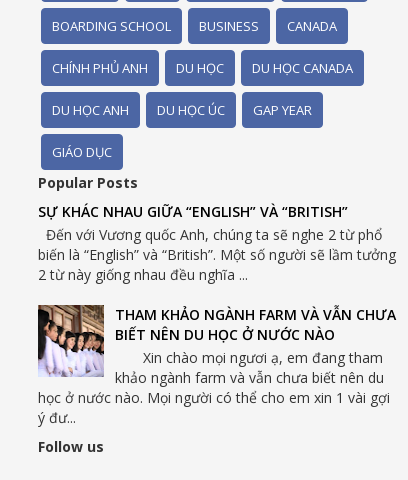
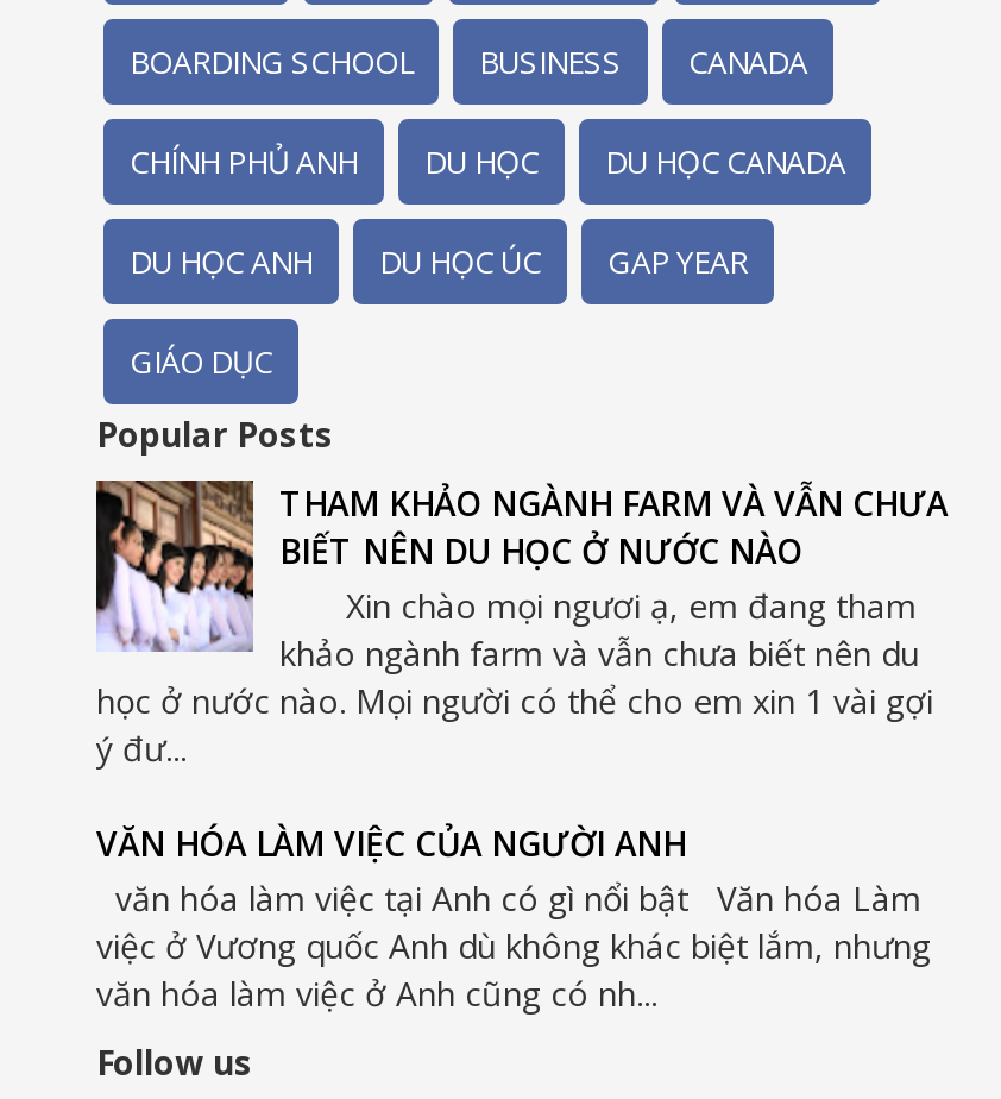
[38,202,396,284] SỰ KHÁC NHAU GIỮA “ENGLISH” VÀ “BRITISH” | Đến với Vương quốc Anh, chúng ta sẽ nghe 2 từ phổ | biến là “English” và “British”. Một số người sẽ lầm tưởng | 2 từ này giống nhau đều nghĩa ... -> none
moved [37,302,396,426] -> [94,476,948,771]: [image] | THAM KHẢO NGÀNH FARM VÀ VẪN CHƯA | BIẾT NÊN DU HỌC Ở NƯỚC NÀO | Xin chào mọi ngươi ạ, em đang tham | khảo ngành farm và vẫn chưa biết nên du | học ở nước nào. Mọi người có thể cho em xin 1 vài gợi | ý đư...
none -> [96,820,931,1015] VĂN HÓA LÀM VIỆC CỦA NGƯỜI ANH | văn hóa làm việc tại Anh có gì nổi bật Văn hóa Làm | việc ở Vương quốc Anh dù không khác biệt lắm, nhưng | văn hóa làm việc ở Anh cũng có nh...

